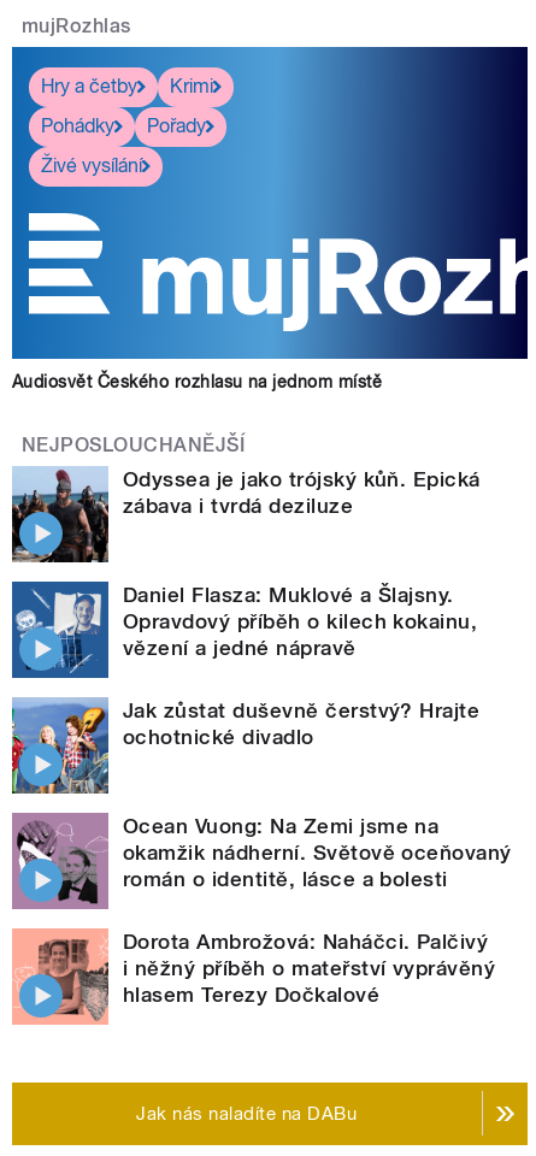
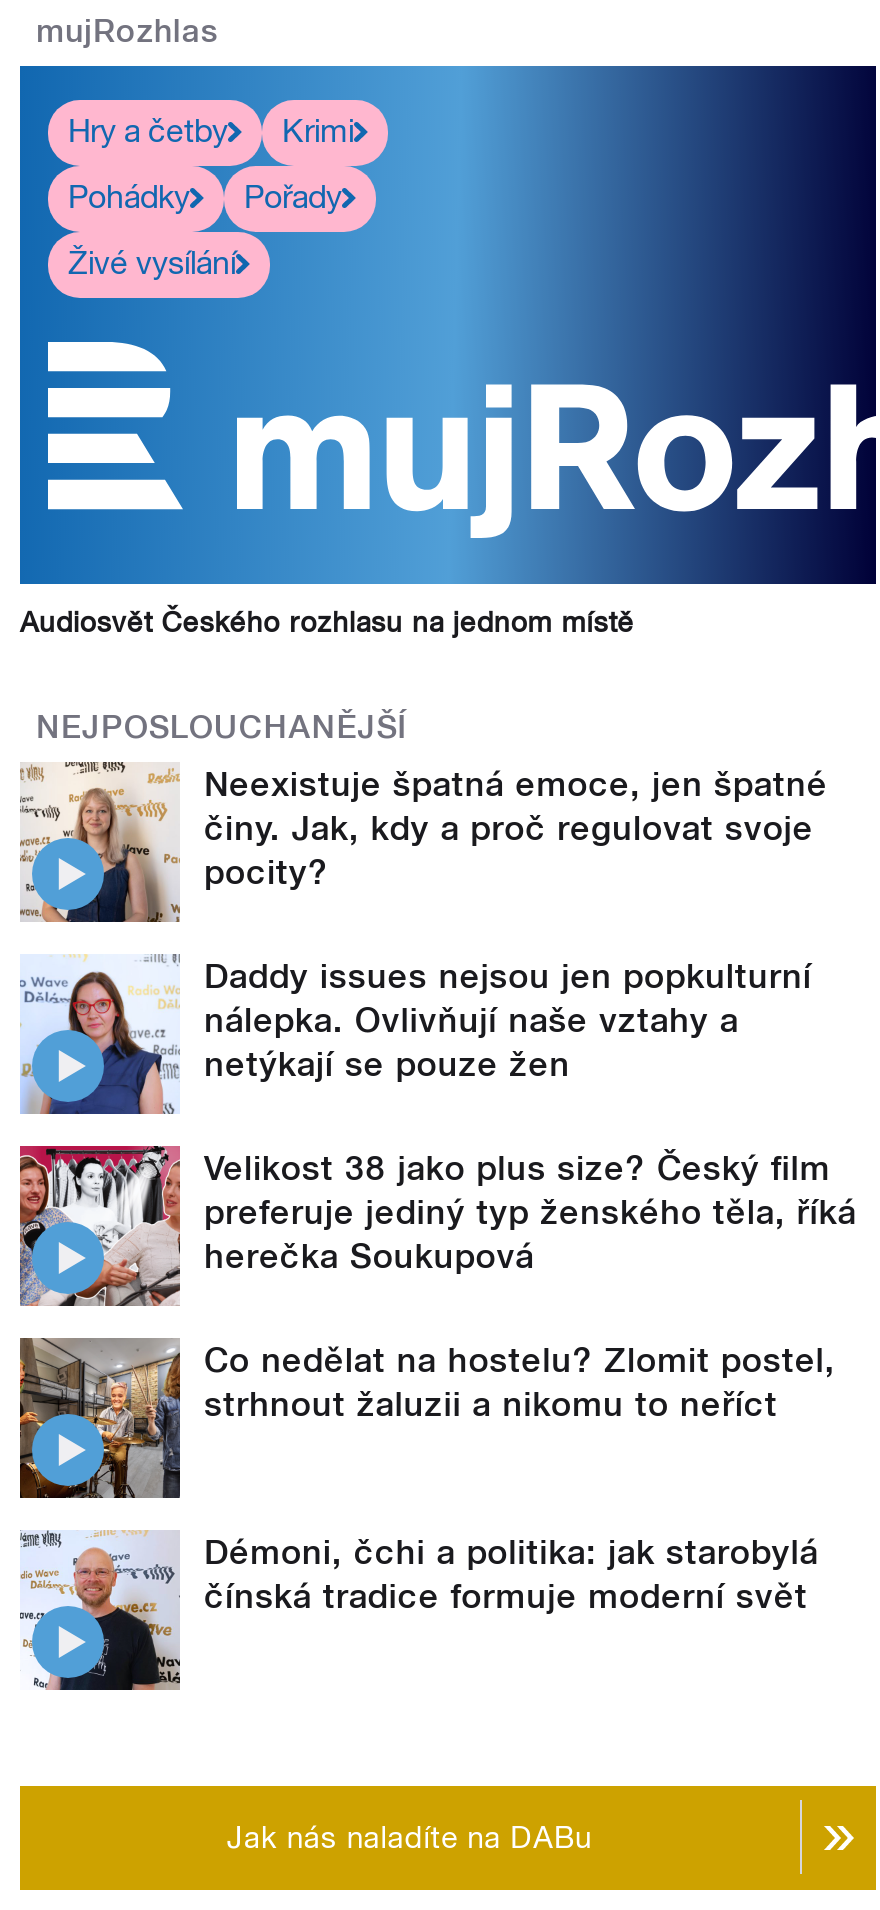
[11,466,480,562] [image] | Odyssea je jako trójský kůň. Epická | zábava i tvrdá deziluze -> [20,760,828,924] [image] | Neexistuje špatná emoce, jen špatné | činy. Jak, kdy a proč regulovat svoje | pocity?
[11,580,477,679] [image] | Daniel Flasza: Muklové a Šlajsny. | Opravdový příběh o kilech kokainu, | vězení a jedné nápravě -> [20,954,812,1116] [image] | Daddy issues nejsou jen popkulturní | nálepka. Ovlivňují naše vztahy a | netýkají se pouze žen
[11,697,480,795] [image] | Jak zůstat duševně čerstvý? Hrajte | ochotnické divadlo -> [18,1144,856,1308] [image] | Velikost 38 jako plus size? Český film | preferuje jediný typ ženského těla, říká | herečka Soukupová
[12,813,512,909] [image] | Ocean Vuong: Na Zemi jsme na | okamžik nádherní. Světově oceňovaný | román o identitě, lásce a bolesti -> [18,1336,836,1500] [image] | Co nedělat na hostelu? Zlomit postel, | strhnout žaluzii a nikomu to neříct
[11,928,495,1026] [image] | Dorota Ambrožová: Naháčci. Palčivý | i něžný příběh o mateřství vyprávěný | hlasem Terezy Dočkalové -> [18,1530,818,1692] [image] | Démoni, čchi a politika: jak starobylá | čínská tradice formuje moderní svět

